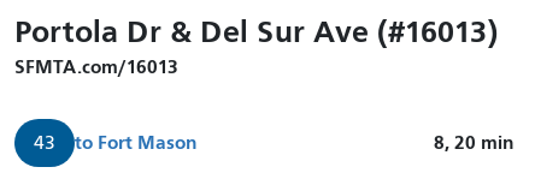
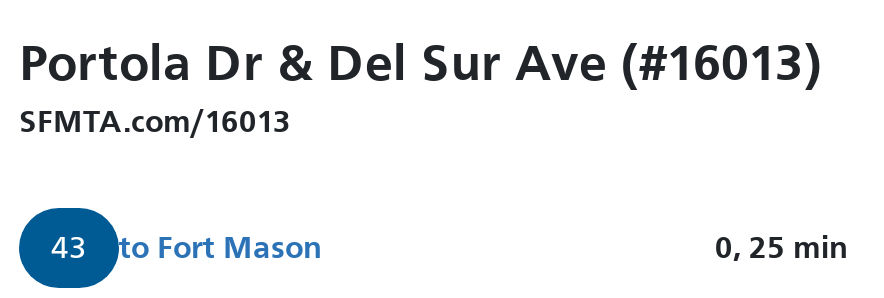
[434,131,518,154] 8, 20 min -> [715,228,855,266] 0, 25 min

